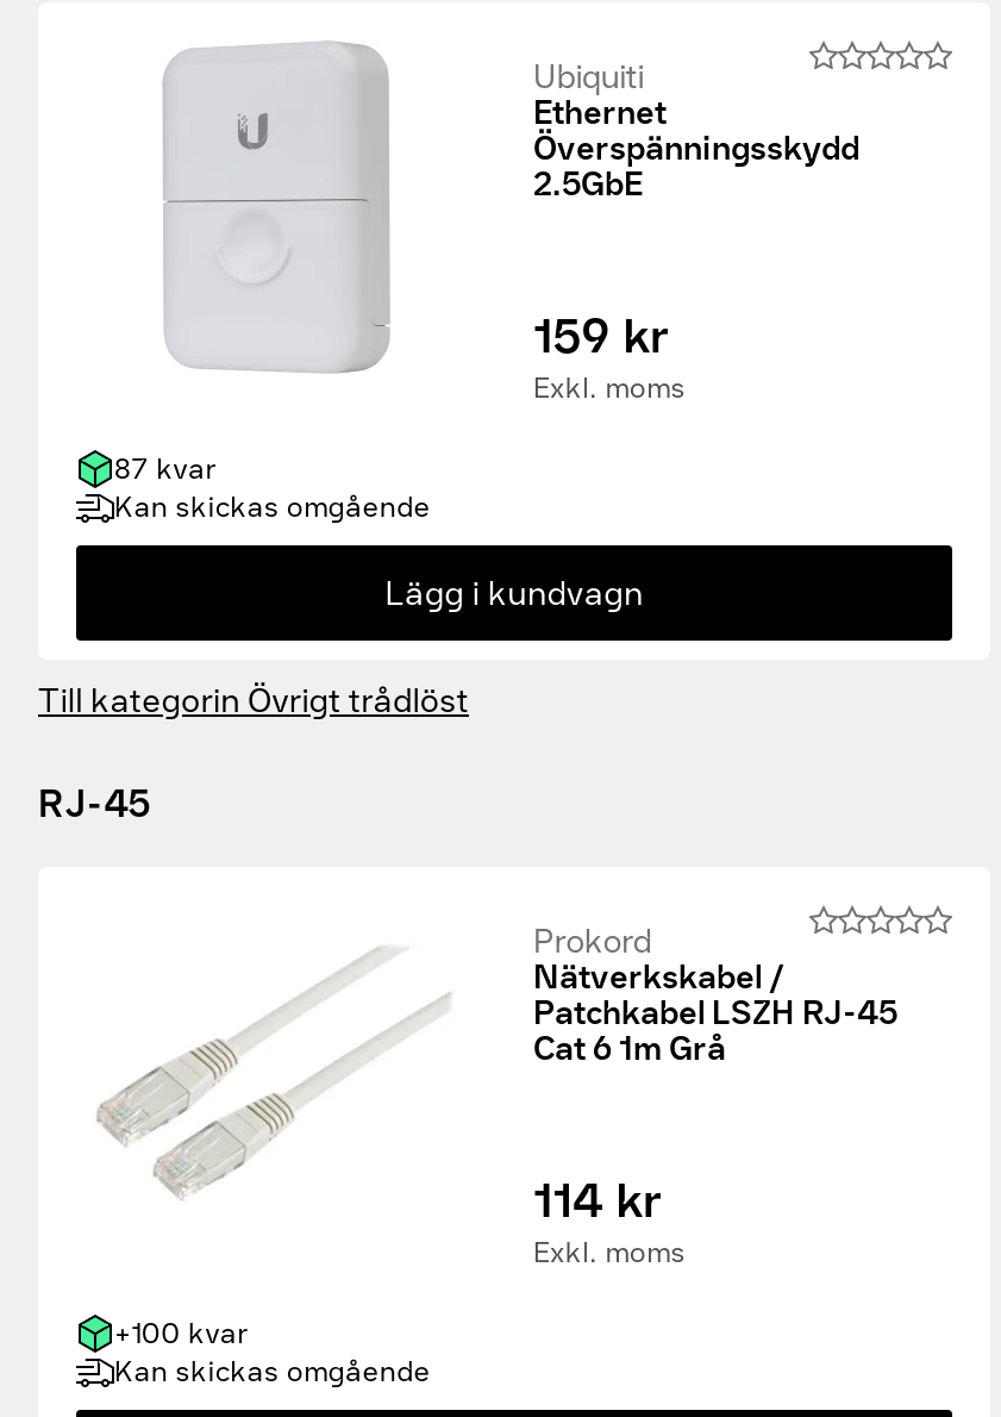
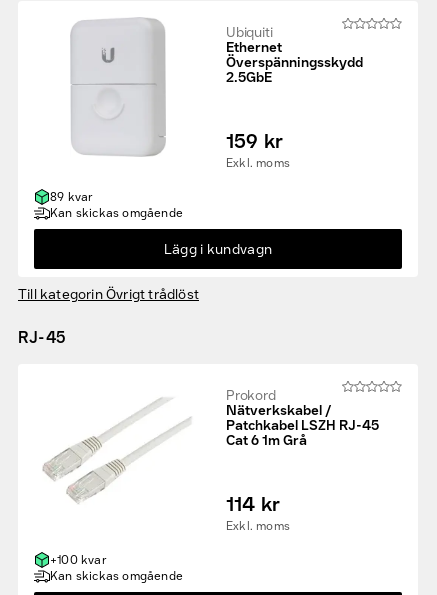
[114,453,218,487] 87 kvar -> [50,190,93,204] 89 kvar

